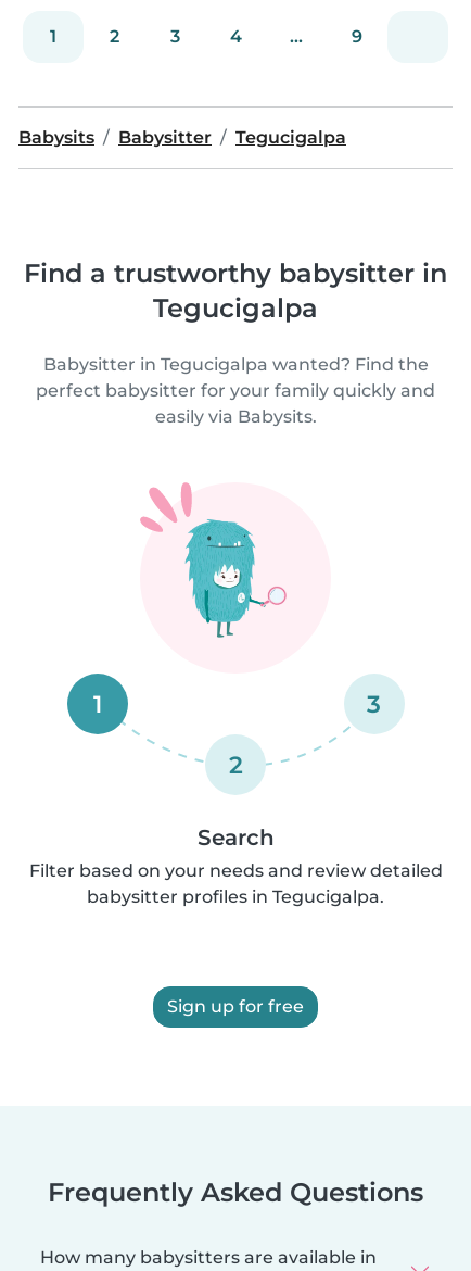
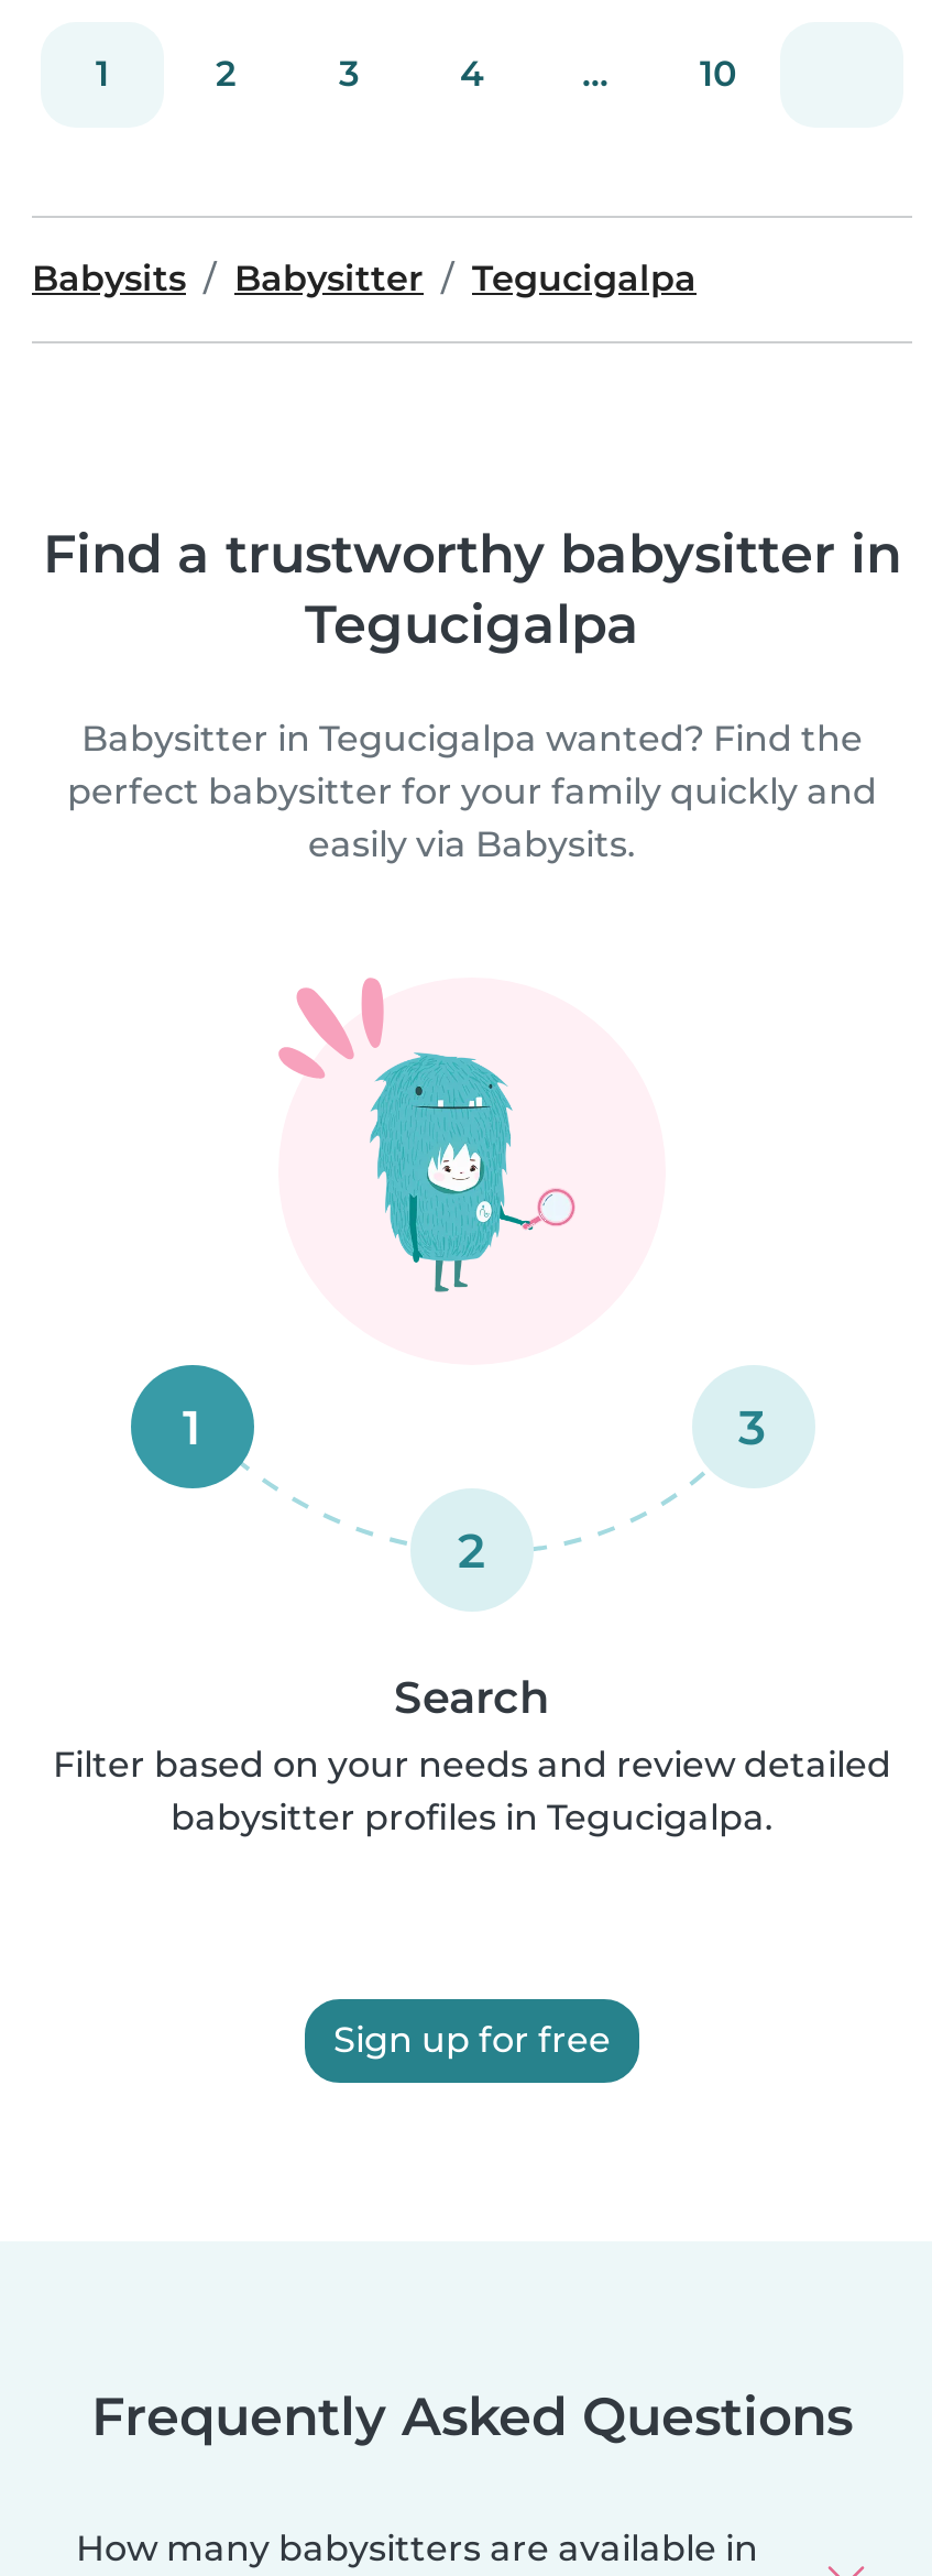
[352,26,362,47] 9 -> [700,53,737,95] 10

